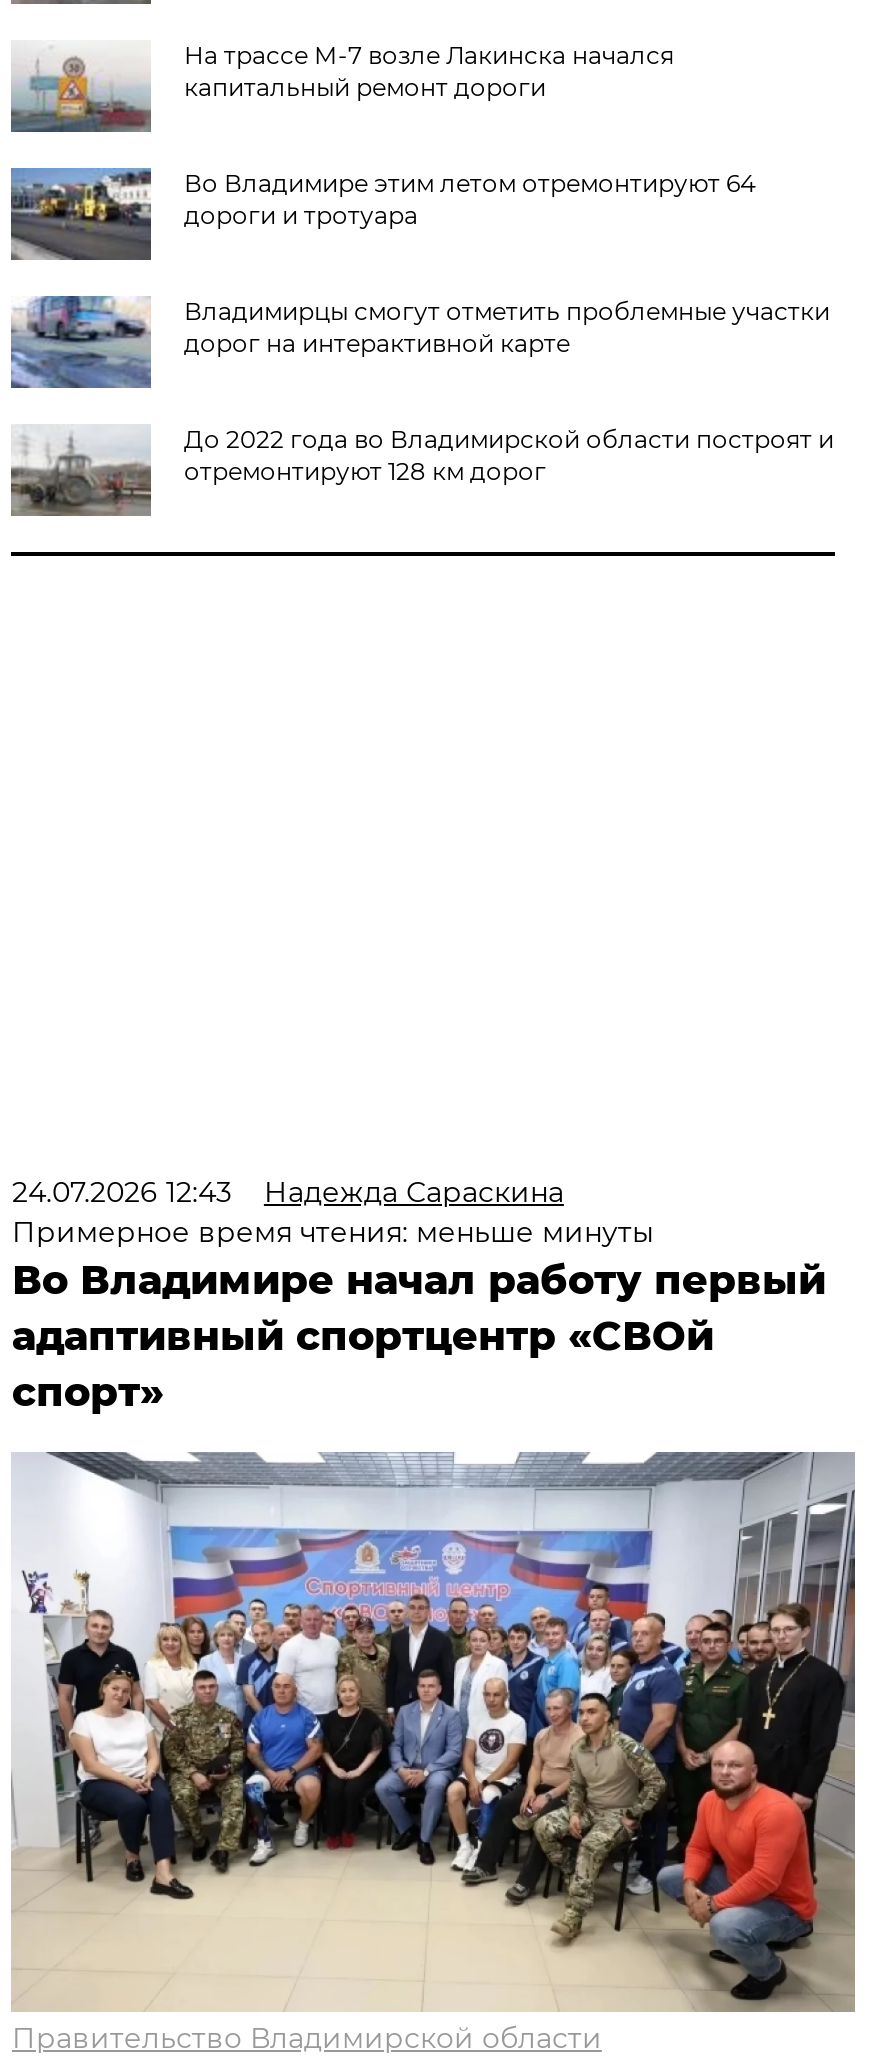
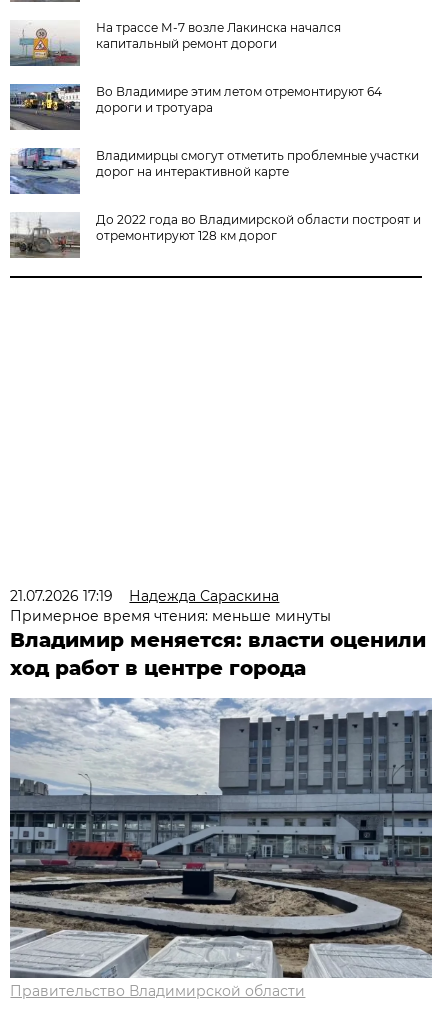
[12,1174,564,1210] 24.07.2026 12:43 Надежда Сараскина -> [10,587,279,605] 21.07.2026 17:19 Надежда Сараскина
[12,1256,826,1416] Во Владимире начал работу первый | адаптивный спортцентр «СВОй | спорт» -> [10,628,426,680] Владимир меняется: власти оценили | ход работ в центре города
[11,1452,855,2012] [image] -> [9,698,432,978] [image]

